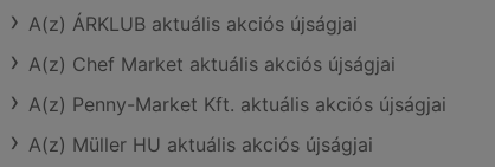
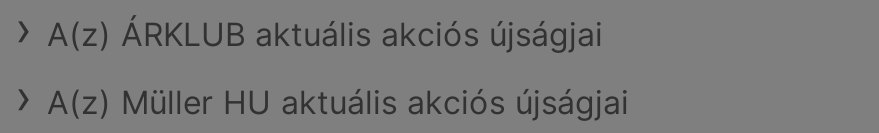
[28,52,446,116] A(z) Chef Market aktuális akciós újságjai | A(z) Penny-Market Kft. aktuális akciós újságjai -> none

